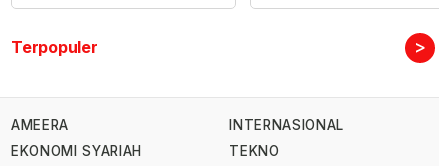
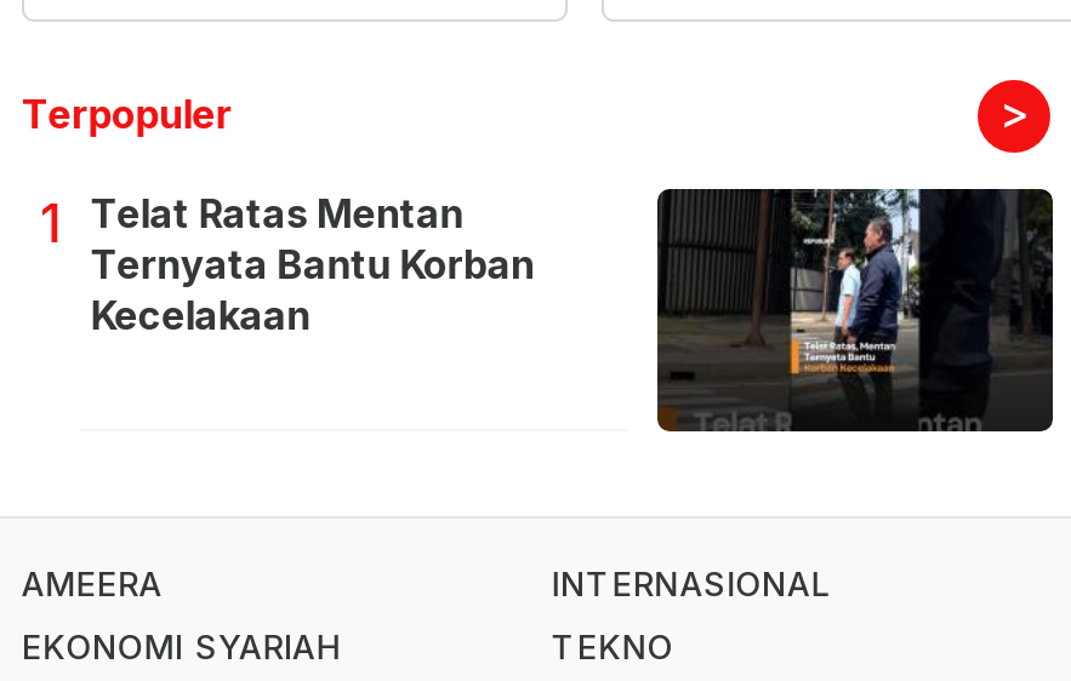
none -> [39,189,534,339] 1 | Telat Ratas Mentan | Ternyata Bantu Korban | Kecelakaan
none -> [655,187,1055,434] [image]

